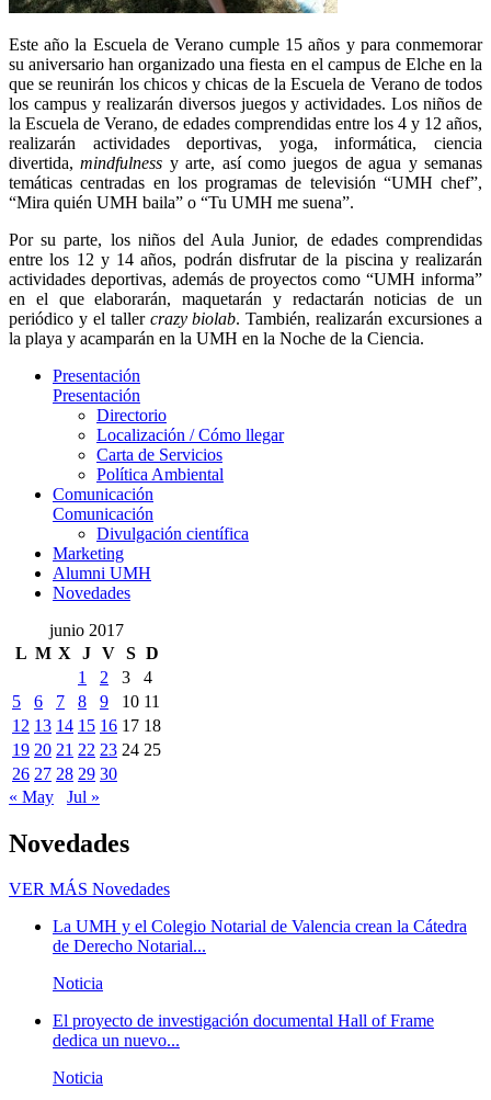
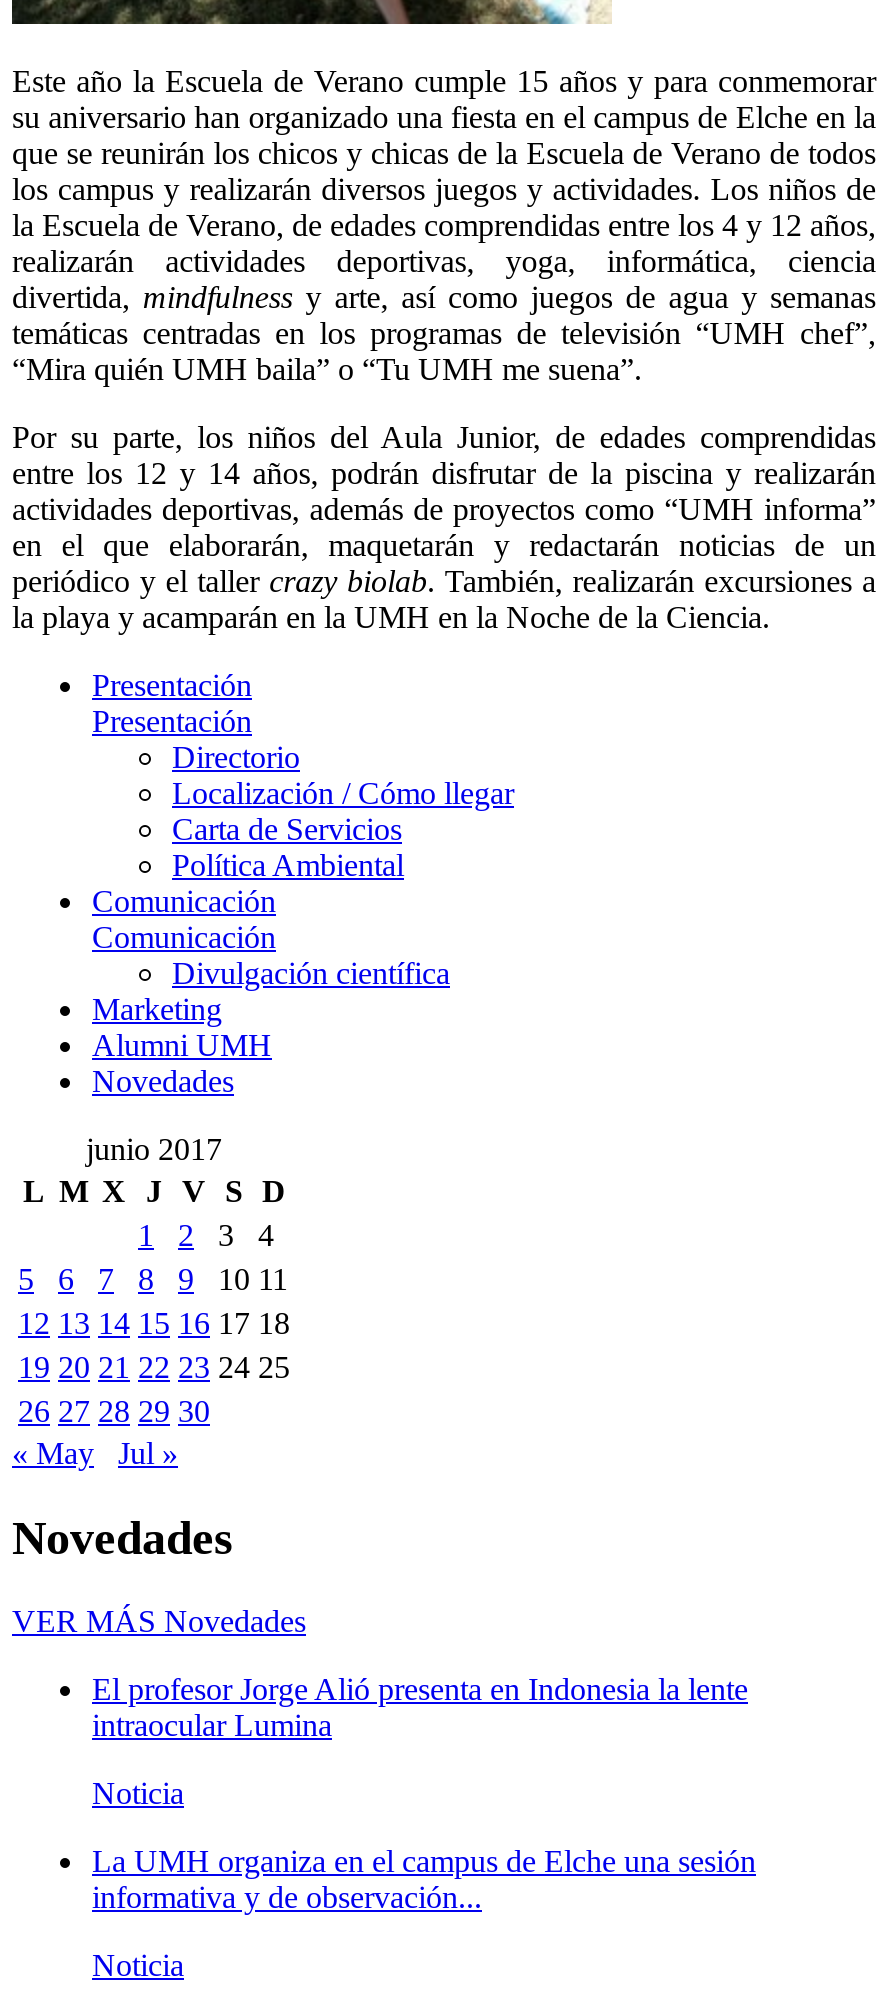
[53,917,467,956] La UMH y el Colegio Notarial de Valencia crean la Cátedra | de Derecho Notarial... -> [92,1673,748,1743] El profesor Jorge Alió presenta en Indonesia la lente | intraocular Lumina
[53,1012,434,1050] El proyecto de investigación documental Hall of Frame | dedica un nuevo... -> [92,1845,756,1915] La UMH organiza en el campus de Elche una sesión | informativa y de observación...

